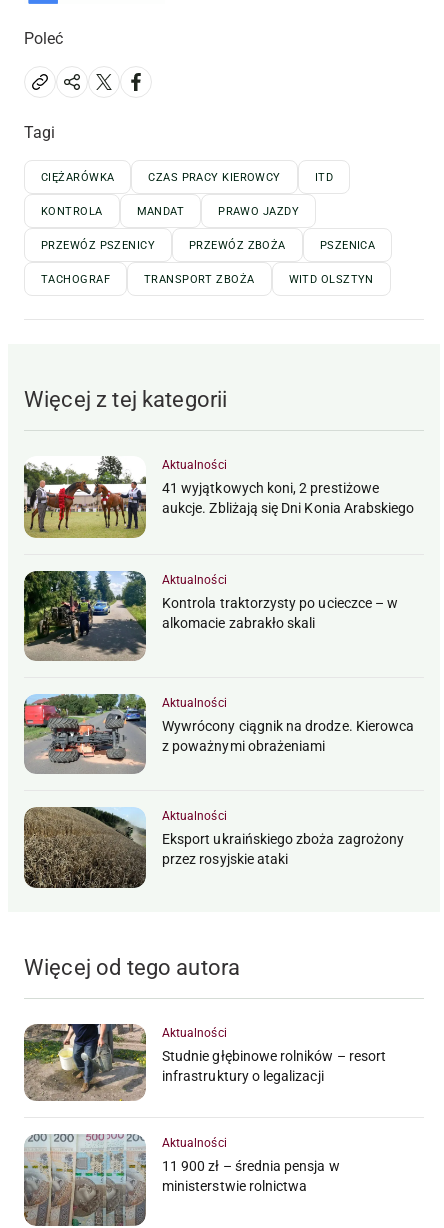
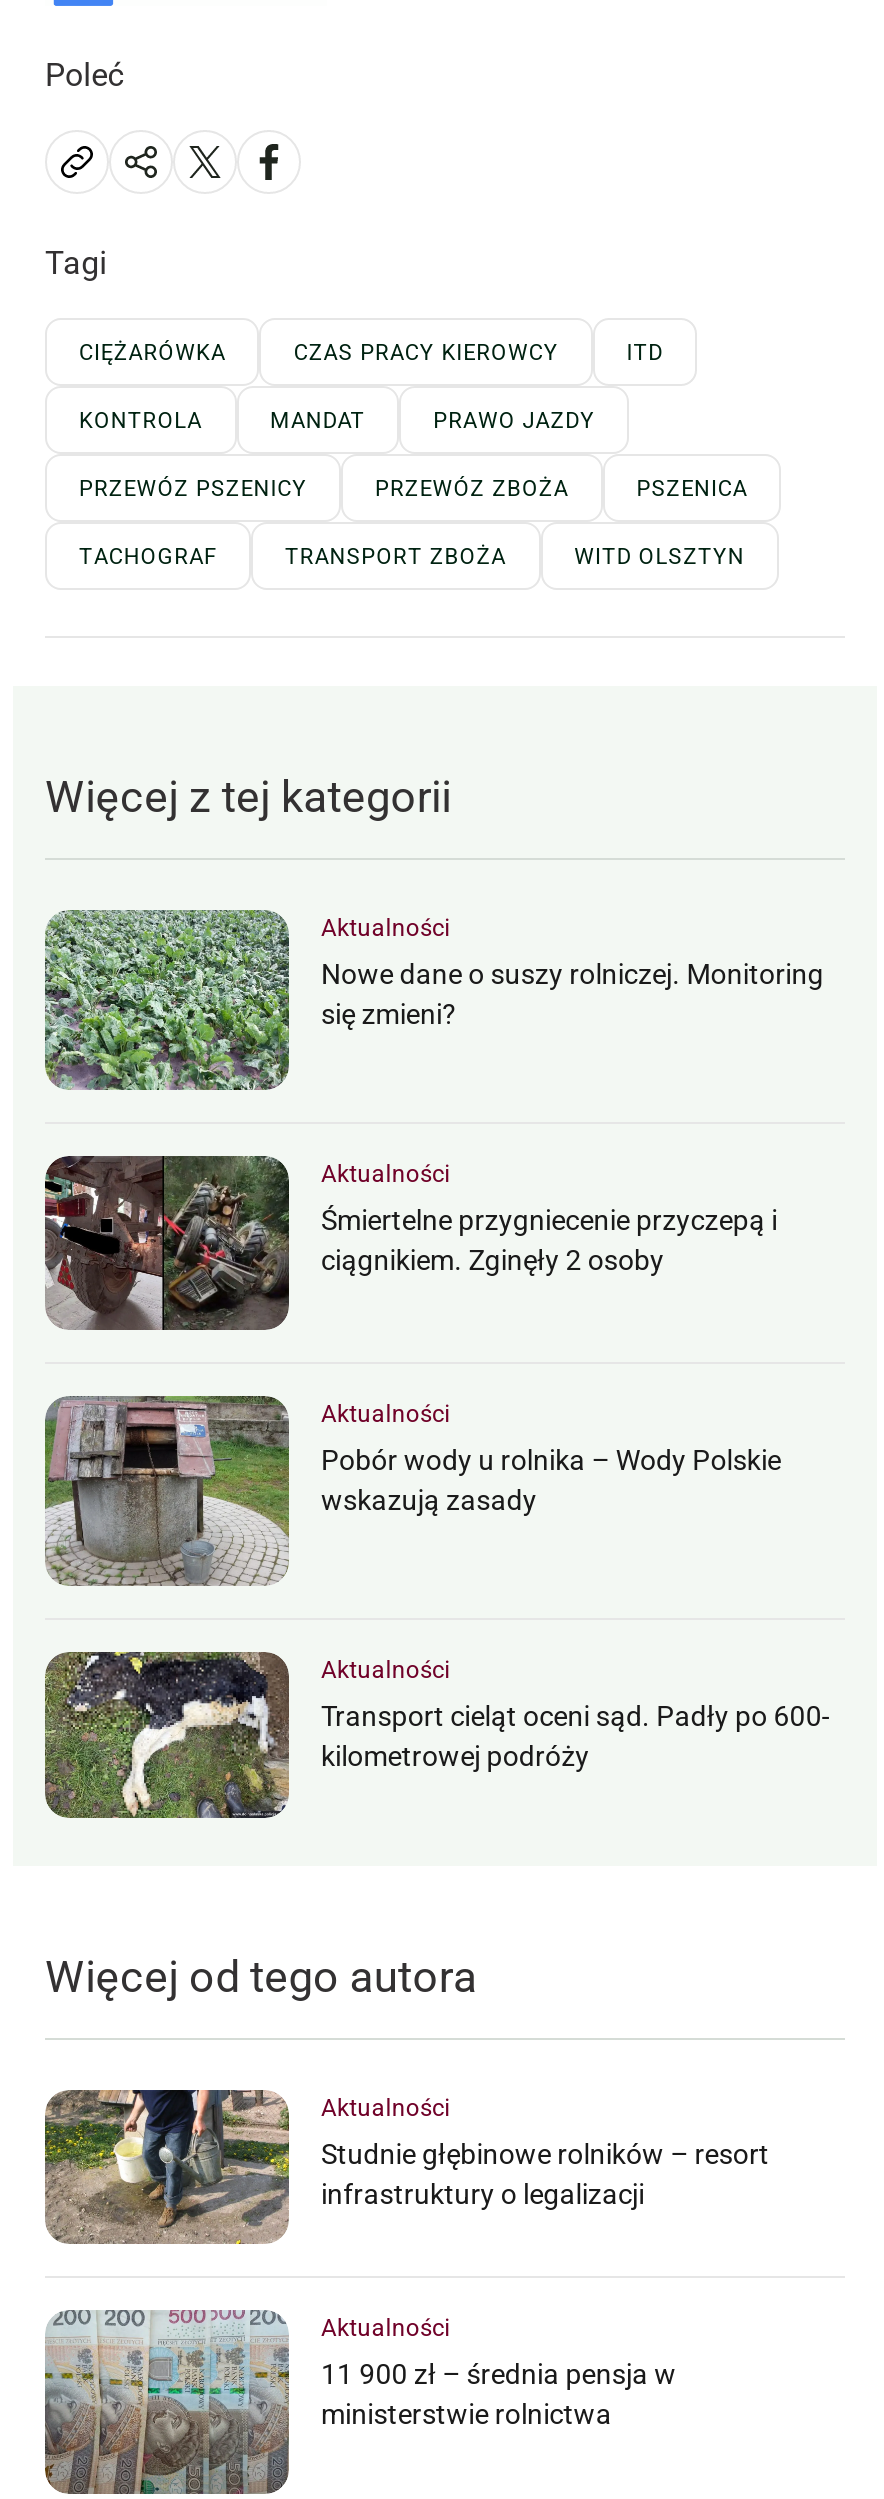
[24,456,414,539] [image] | 41 wyjątkowych koni, 2 prestiżowe | aukcje. Zbliżają się Dni Konia Arabskiego -> [43,907,824,1091] [image] | Nowe dane o suszy rolniczej. Monitoring | się zmieni?
[23,570,398,661] [image] | Kontrola traktorzysty po ucieczce – w | alkomacie zabrakło skali -> [43,1153,777,1329] [image] | Śmiertelne przygniecenie przyczepą i | ciągnikiem. Zginęły 2 osoby
[24,693,414,773] [image] | Wywrócony ciągnik na drodze. Kierowca | z poważnymi obrażeniami -> [45,1393,781,1585] [image] | Pobór wody u rolnika – Wody Polskie | wskazują zasady
[24,807,404,889] [image] | Eksport ukraińskiego zboża zagrożony | przez rosyjskie ataki -> [45,1649,830,1819] [image] | Transport cieląt oceni sąd. Padły po 600- | kilometrowej podróży

